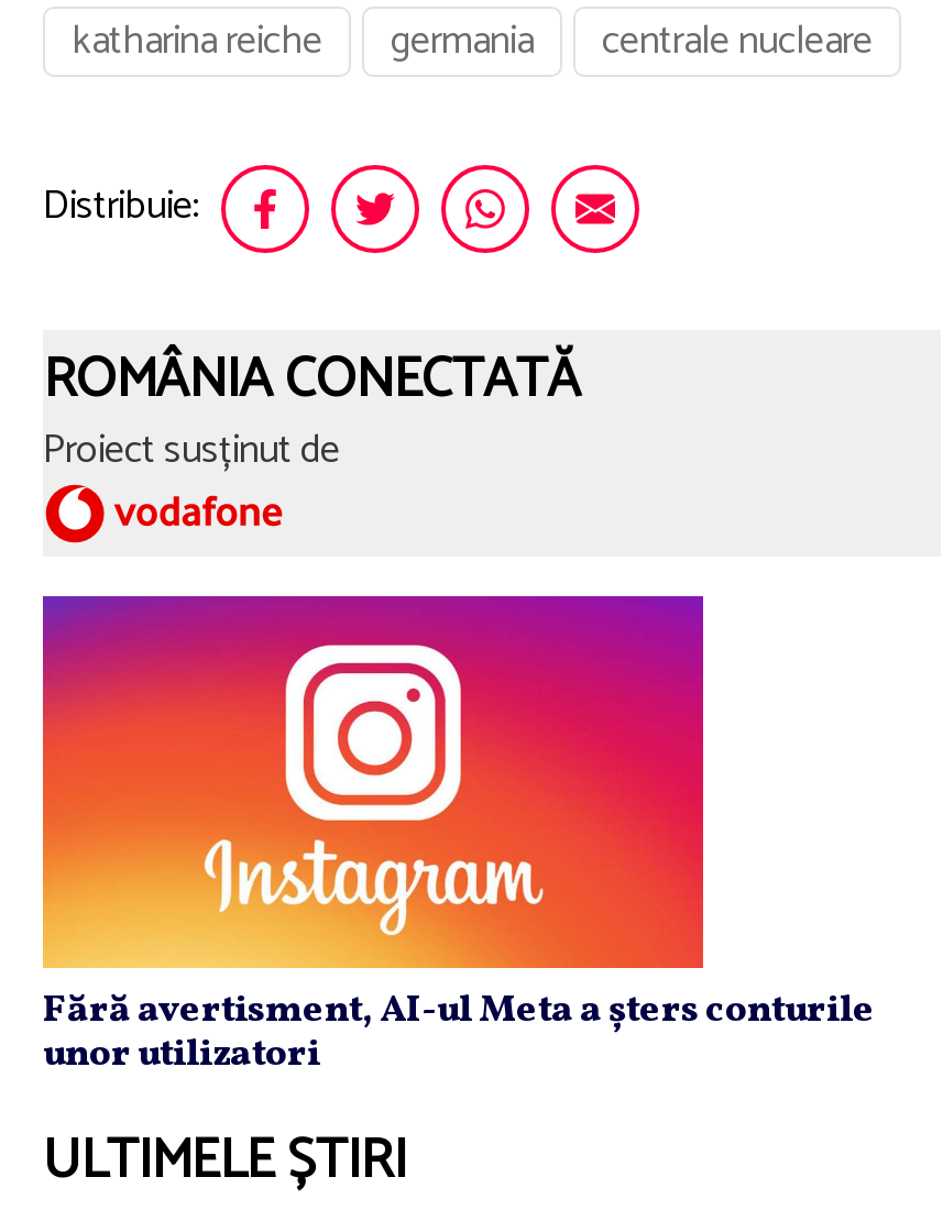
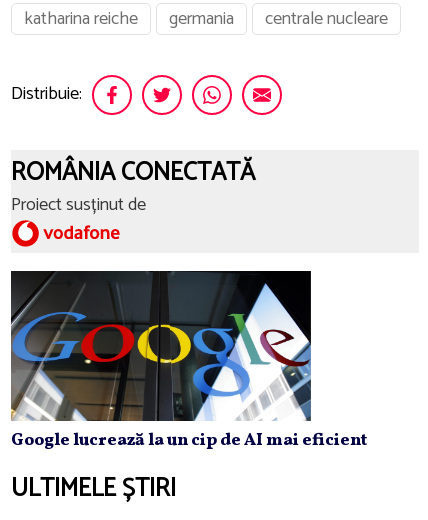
[41,594,875,1080] [image] | Fără avertisment, AI-ul Meta a șters conturile | unor utilizatori -> [10,270,367,452] [image] | Google lucrează la un cip de AI mai eficient

